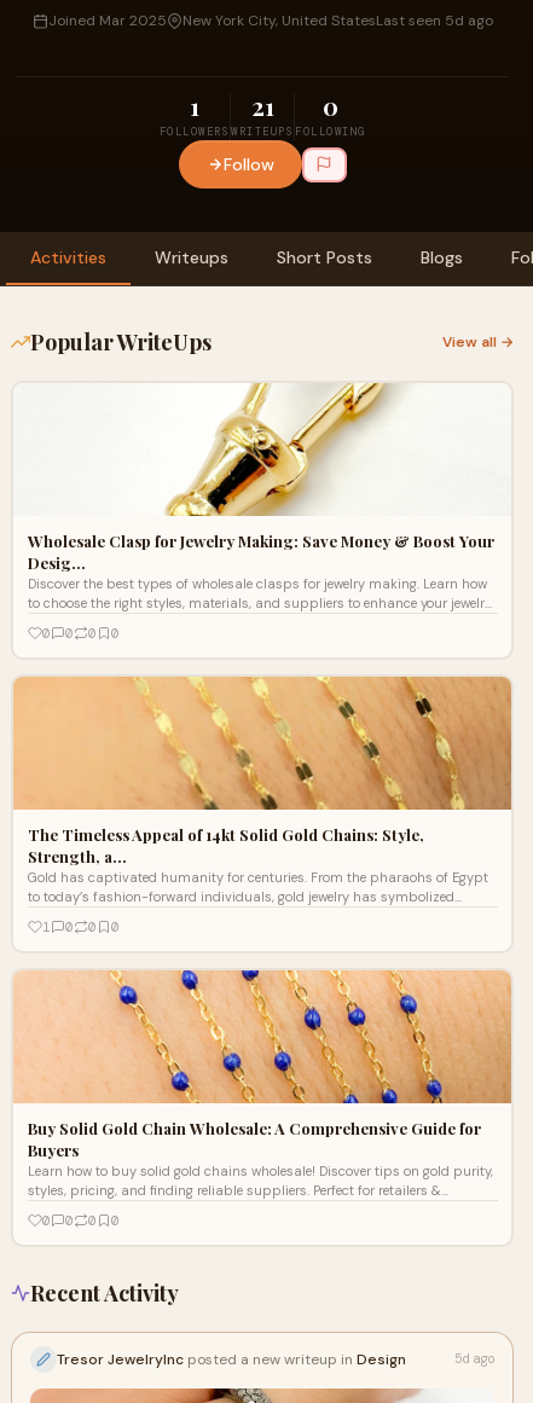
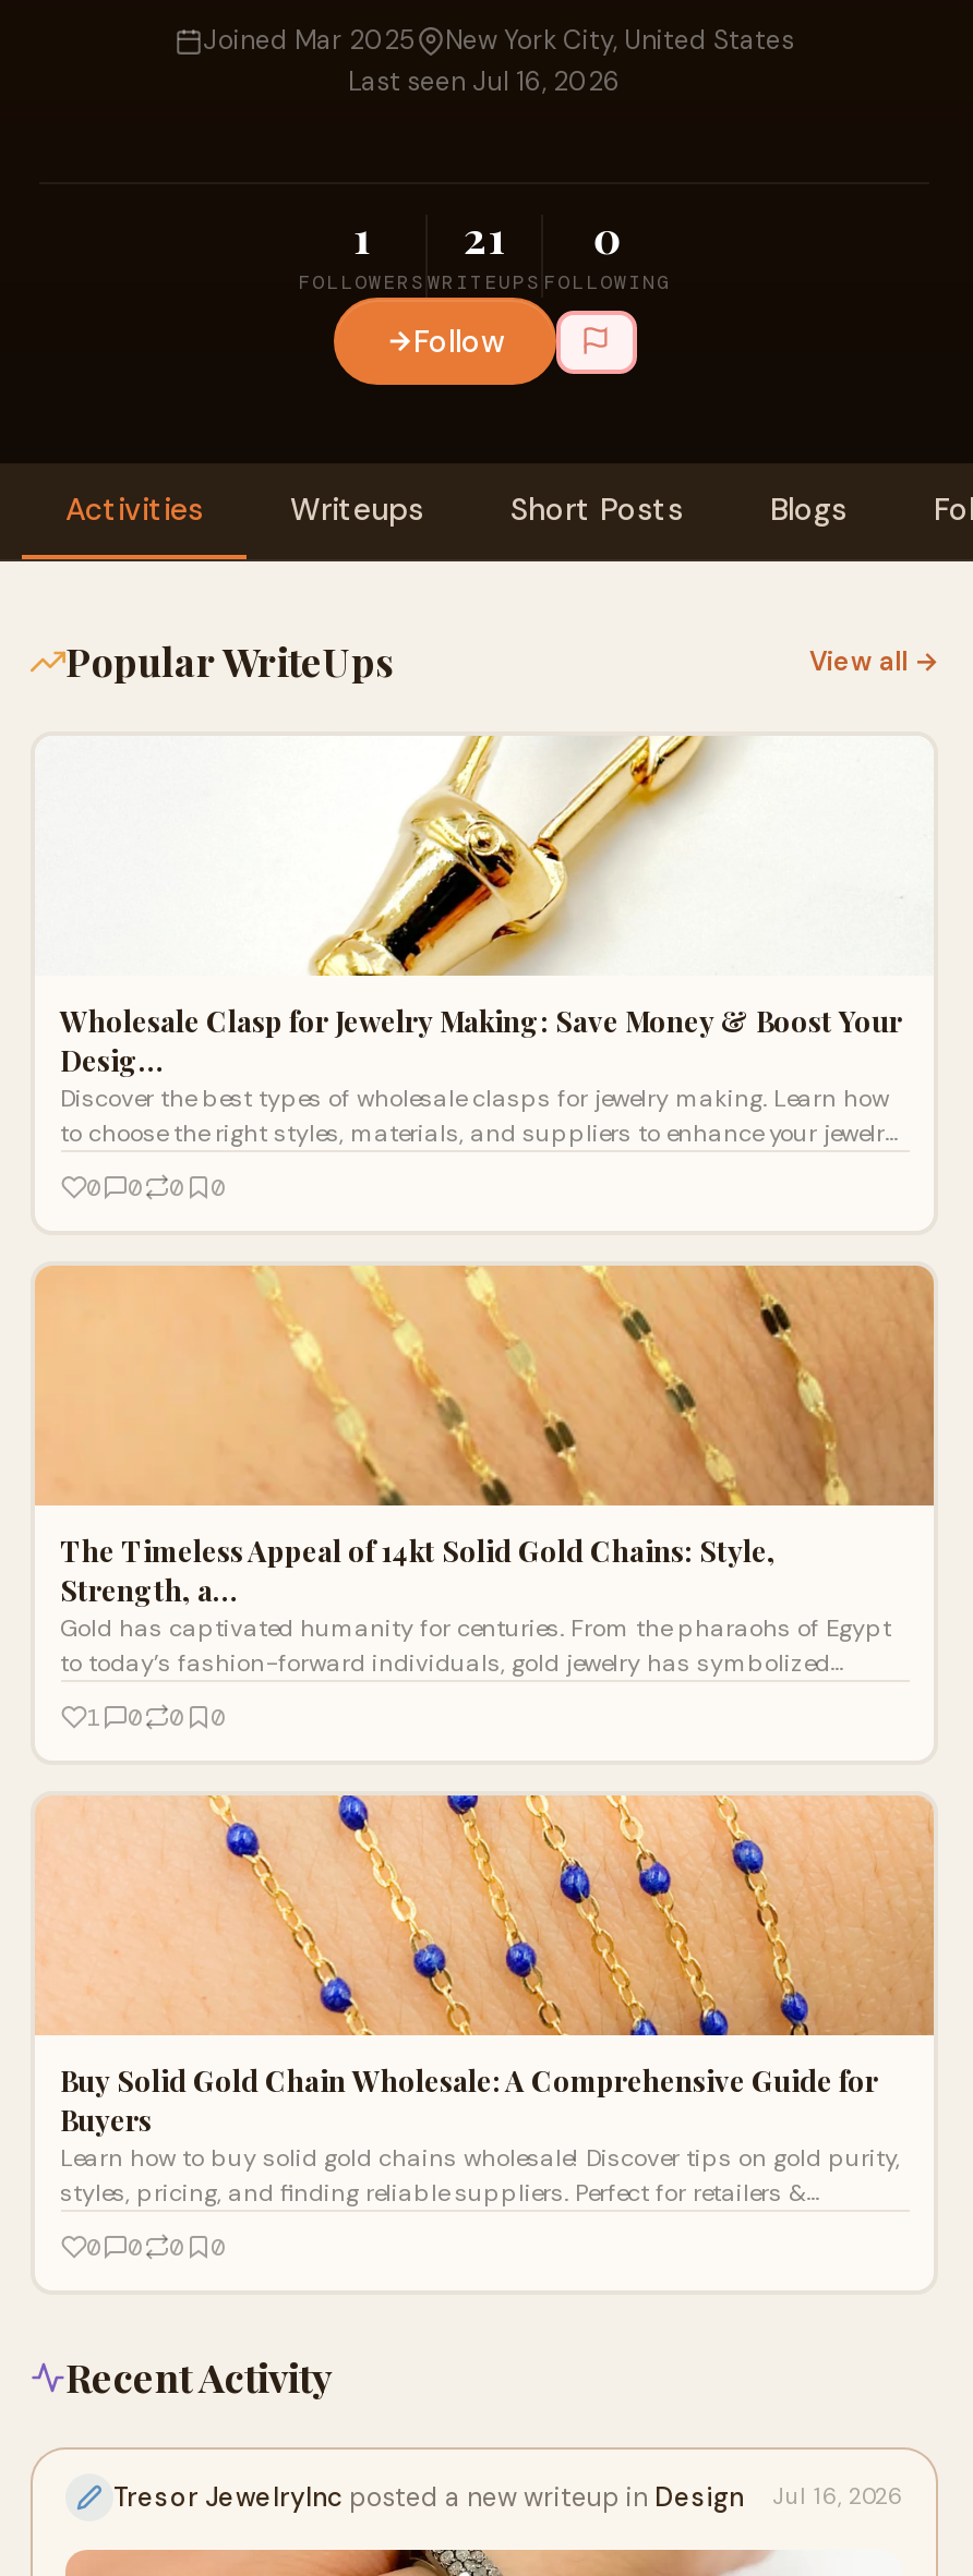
[182,11,493,30] New York City, United StatesLast seen 5d ago -> [348,23,794,99] New York City, United States | Last seen Jul 16, 2026
[454,1351,494,1367] 5d ago -> [772,2482,903,2511] Jul 16, 2026

